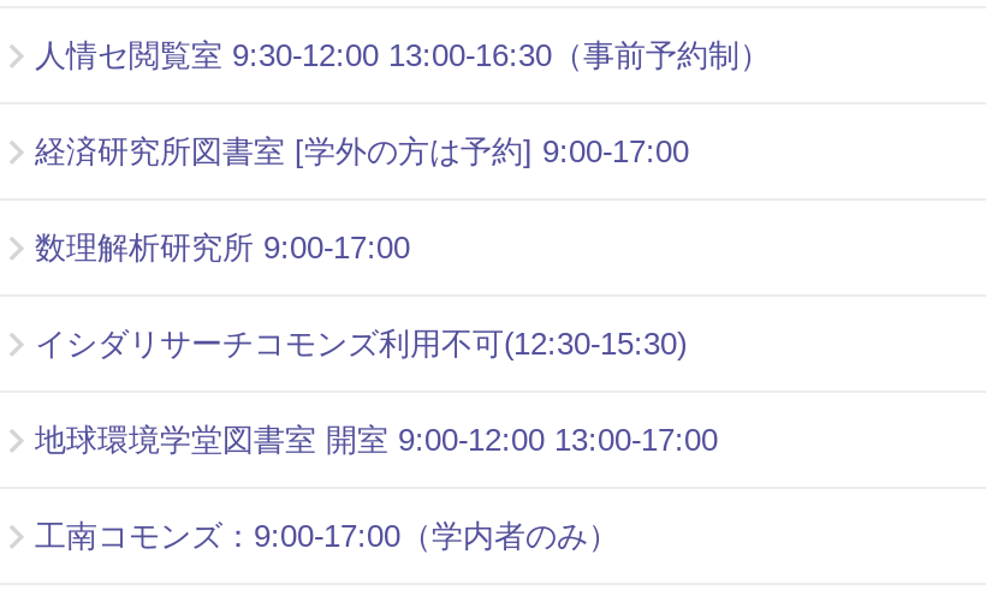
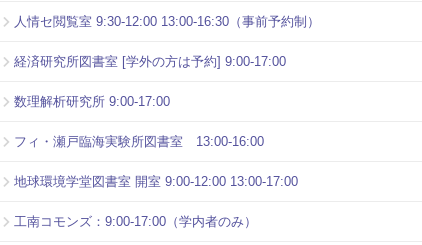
[35,327,687,363] イシダリサーチコモンズ利用不可(12:30-15:30) -> [14,134,264,149] フィ・瀬戸臨海実験所図書室 13:00-16:00

